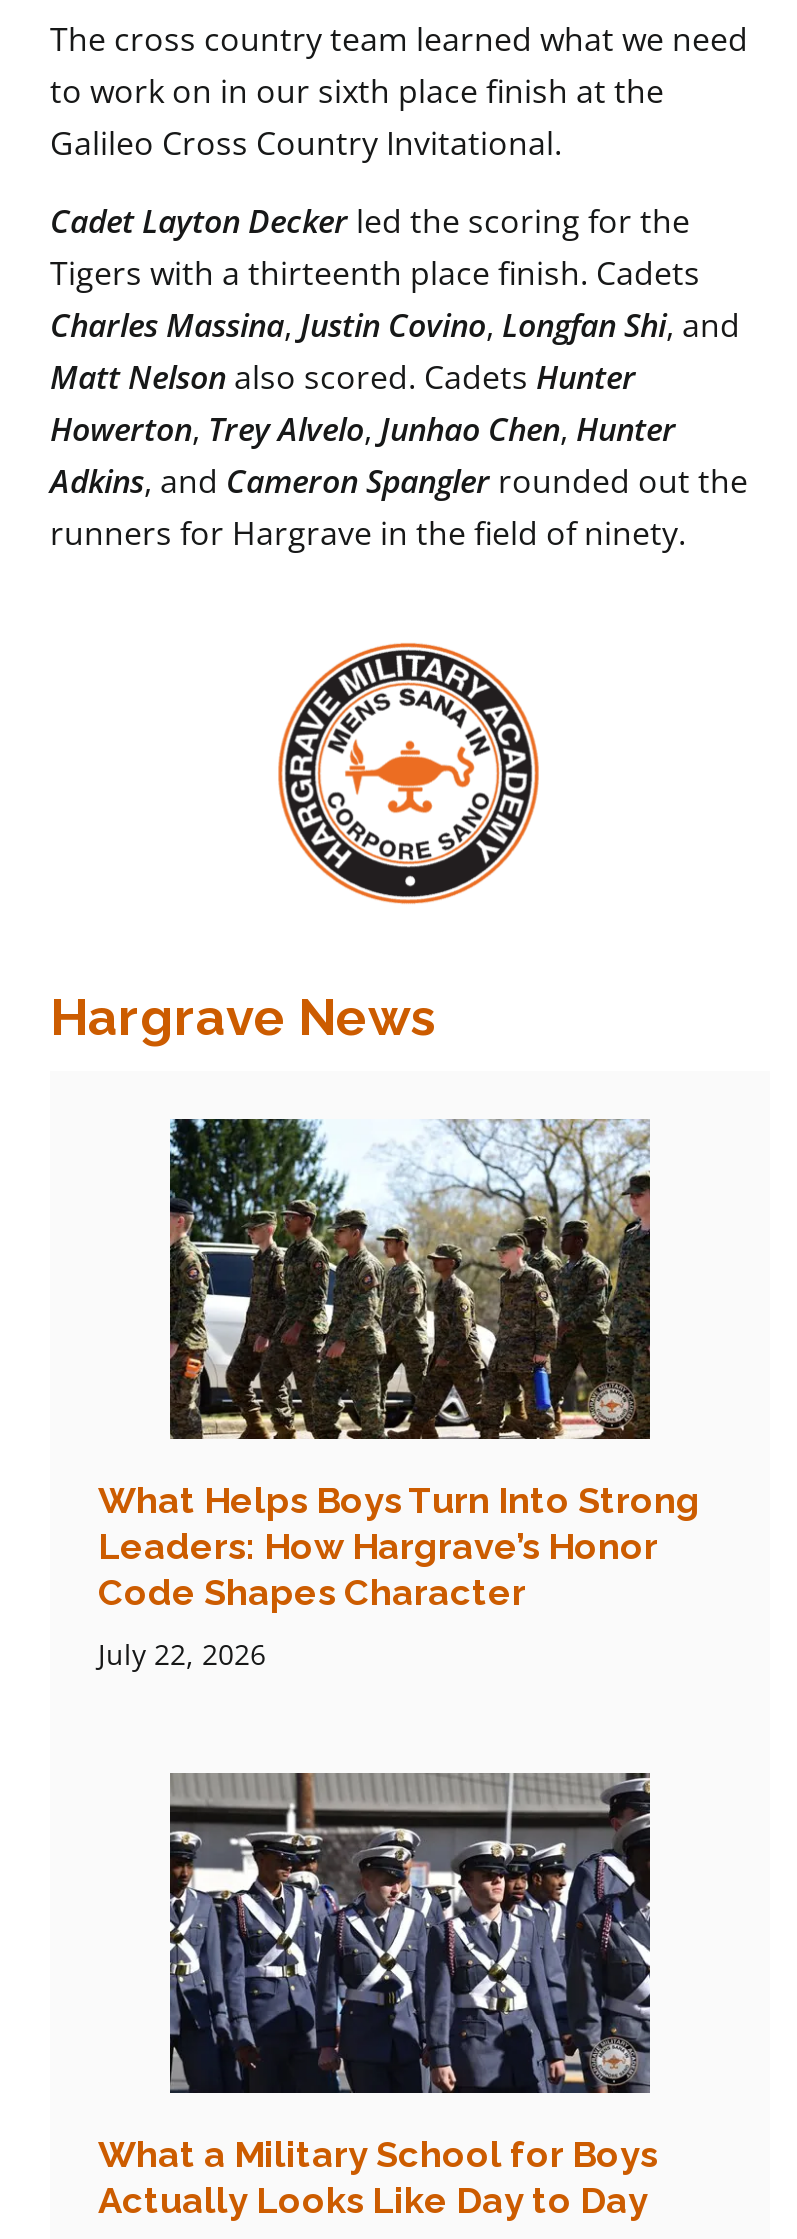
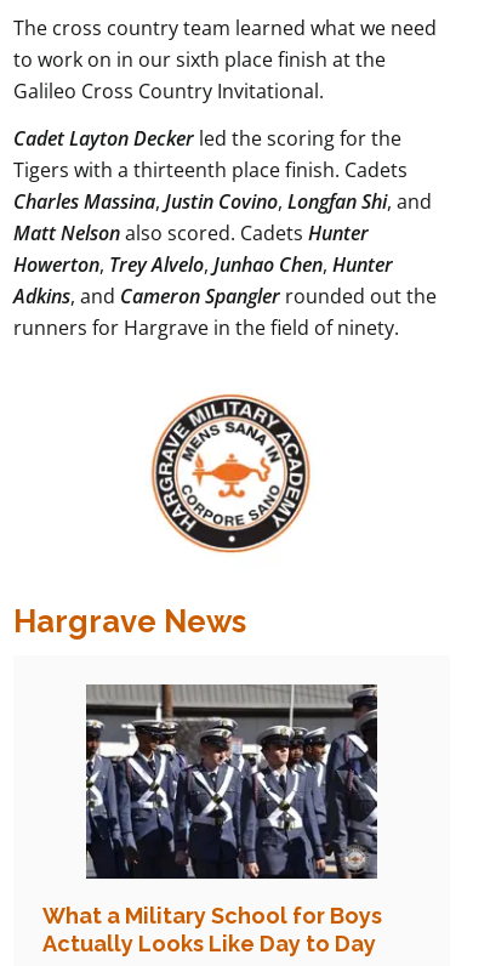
[98,1117,700,1674] [image] | What Helps Boys Turn Into Strong | Leaders: How Hargrave’s Honor | Code Shapes Character | July 22, 2026 -> none

